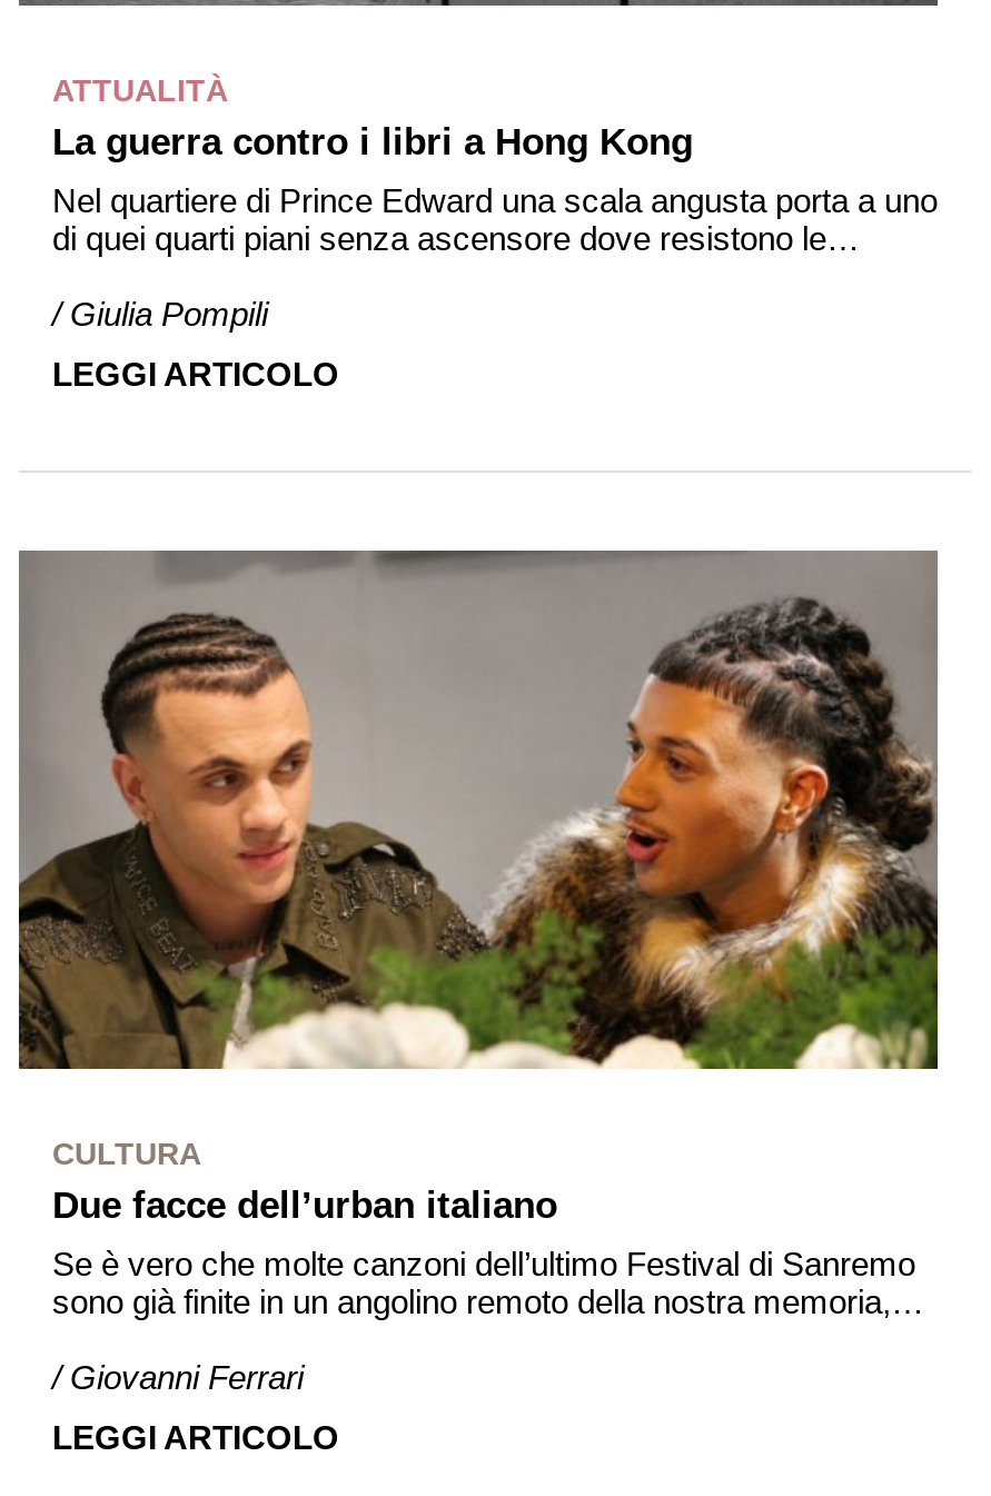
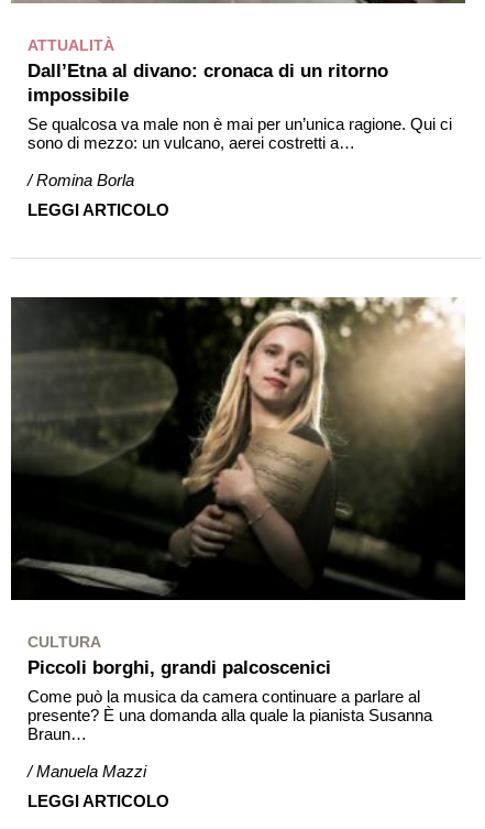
[52,122,938,258] La guerra contro i libri a Hong Kong | Nel quartiere di Prince Edward una scala angusta porta a uno | di quei quarti piani senza ascensore dove resistono le… -> [27,60,452,152] Dall’Etna al divano: cronaca di un ritorno | impossibile | Se qualcosa va male non è mai per un’unica ragione. Qui ci | sono di mezzo: un vulcano, aerei costretti a…
[52,296,268,333] / Giulia Pompili -> [27,171,134,189] / Romina Borla
[17,549,940,1072] [image] -> [10,297,465,601] [image]
[52,1184,924,1319] Due facce dell’urban italiano | Se è vero che molte canzoni dell’ultimo Festival di Sanremo | sono già finite in un angolino remoto della nostra memoria,… -> [27,657,432,743] Piccoli borghi, grandi palcoscenici | Come può la musica da camera continuare a parlare al | presente? È una domanda alla quale la pianista Susanna | Braun…
[52,1357,304,1395] / Giovanni Ferrari -> [27,762,146,781] / Manuela Mazzi

